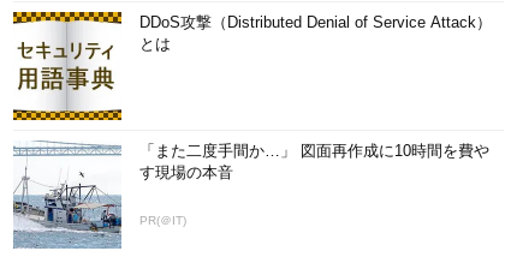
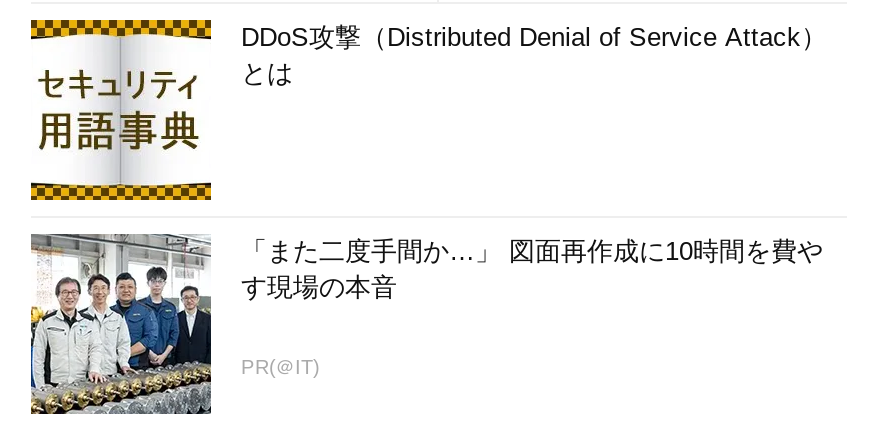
[12,141,123,250] [image] -> [29,232,213,416] [image]

